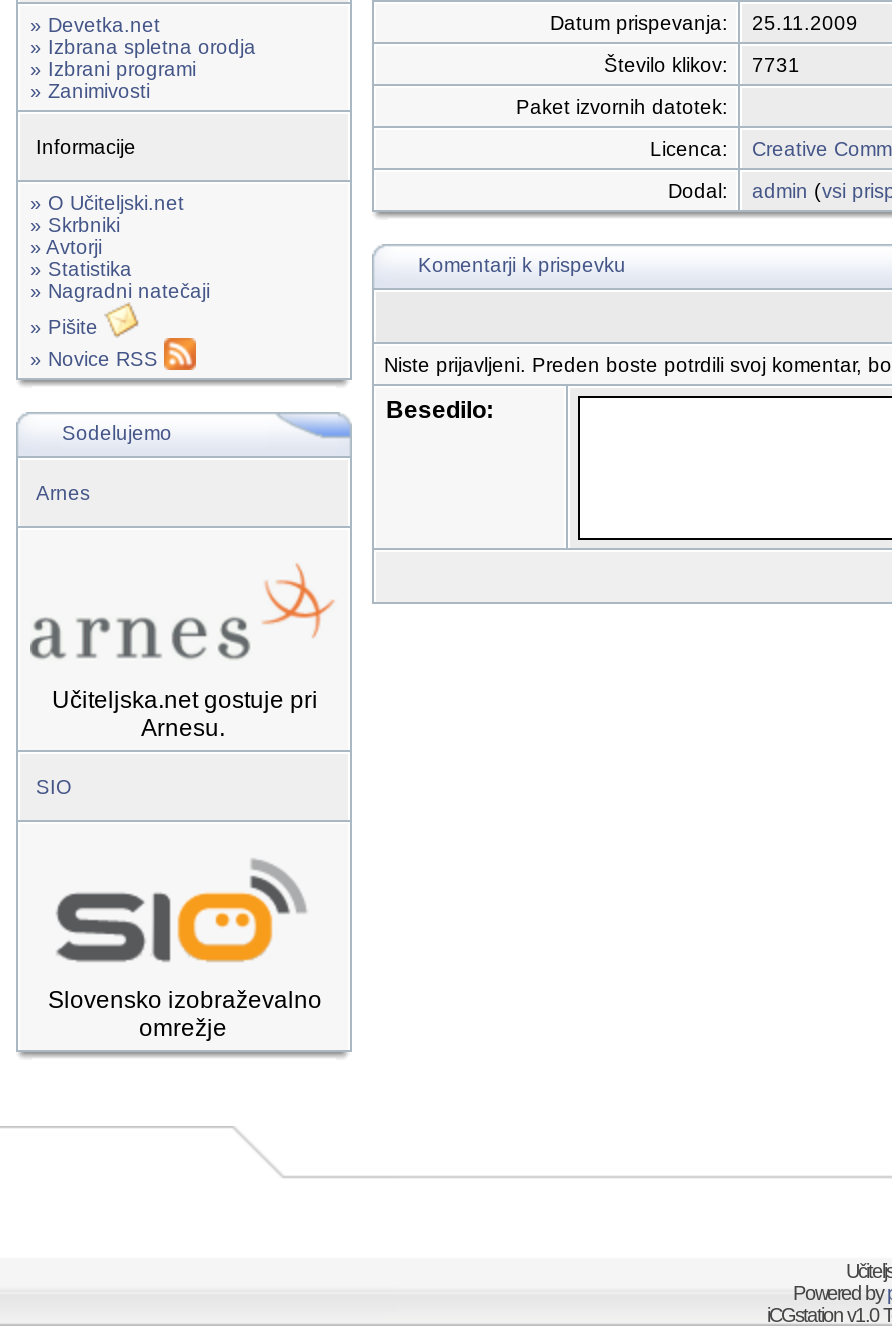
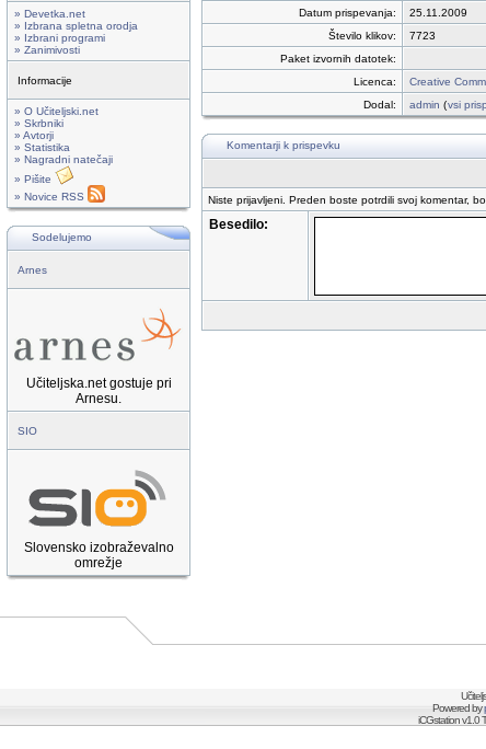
[604,54,800,76] Število klikov: 7731 -> [328,30,436,42] Število klikov: 7723

